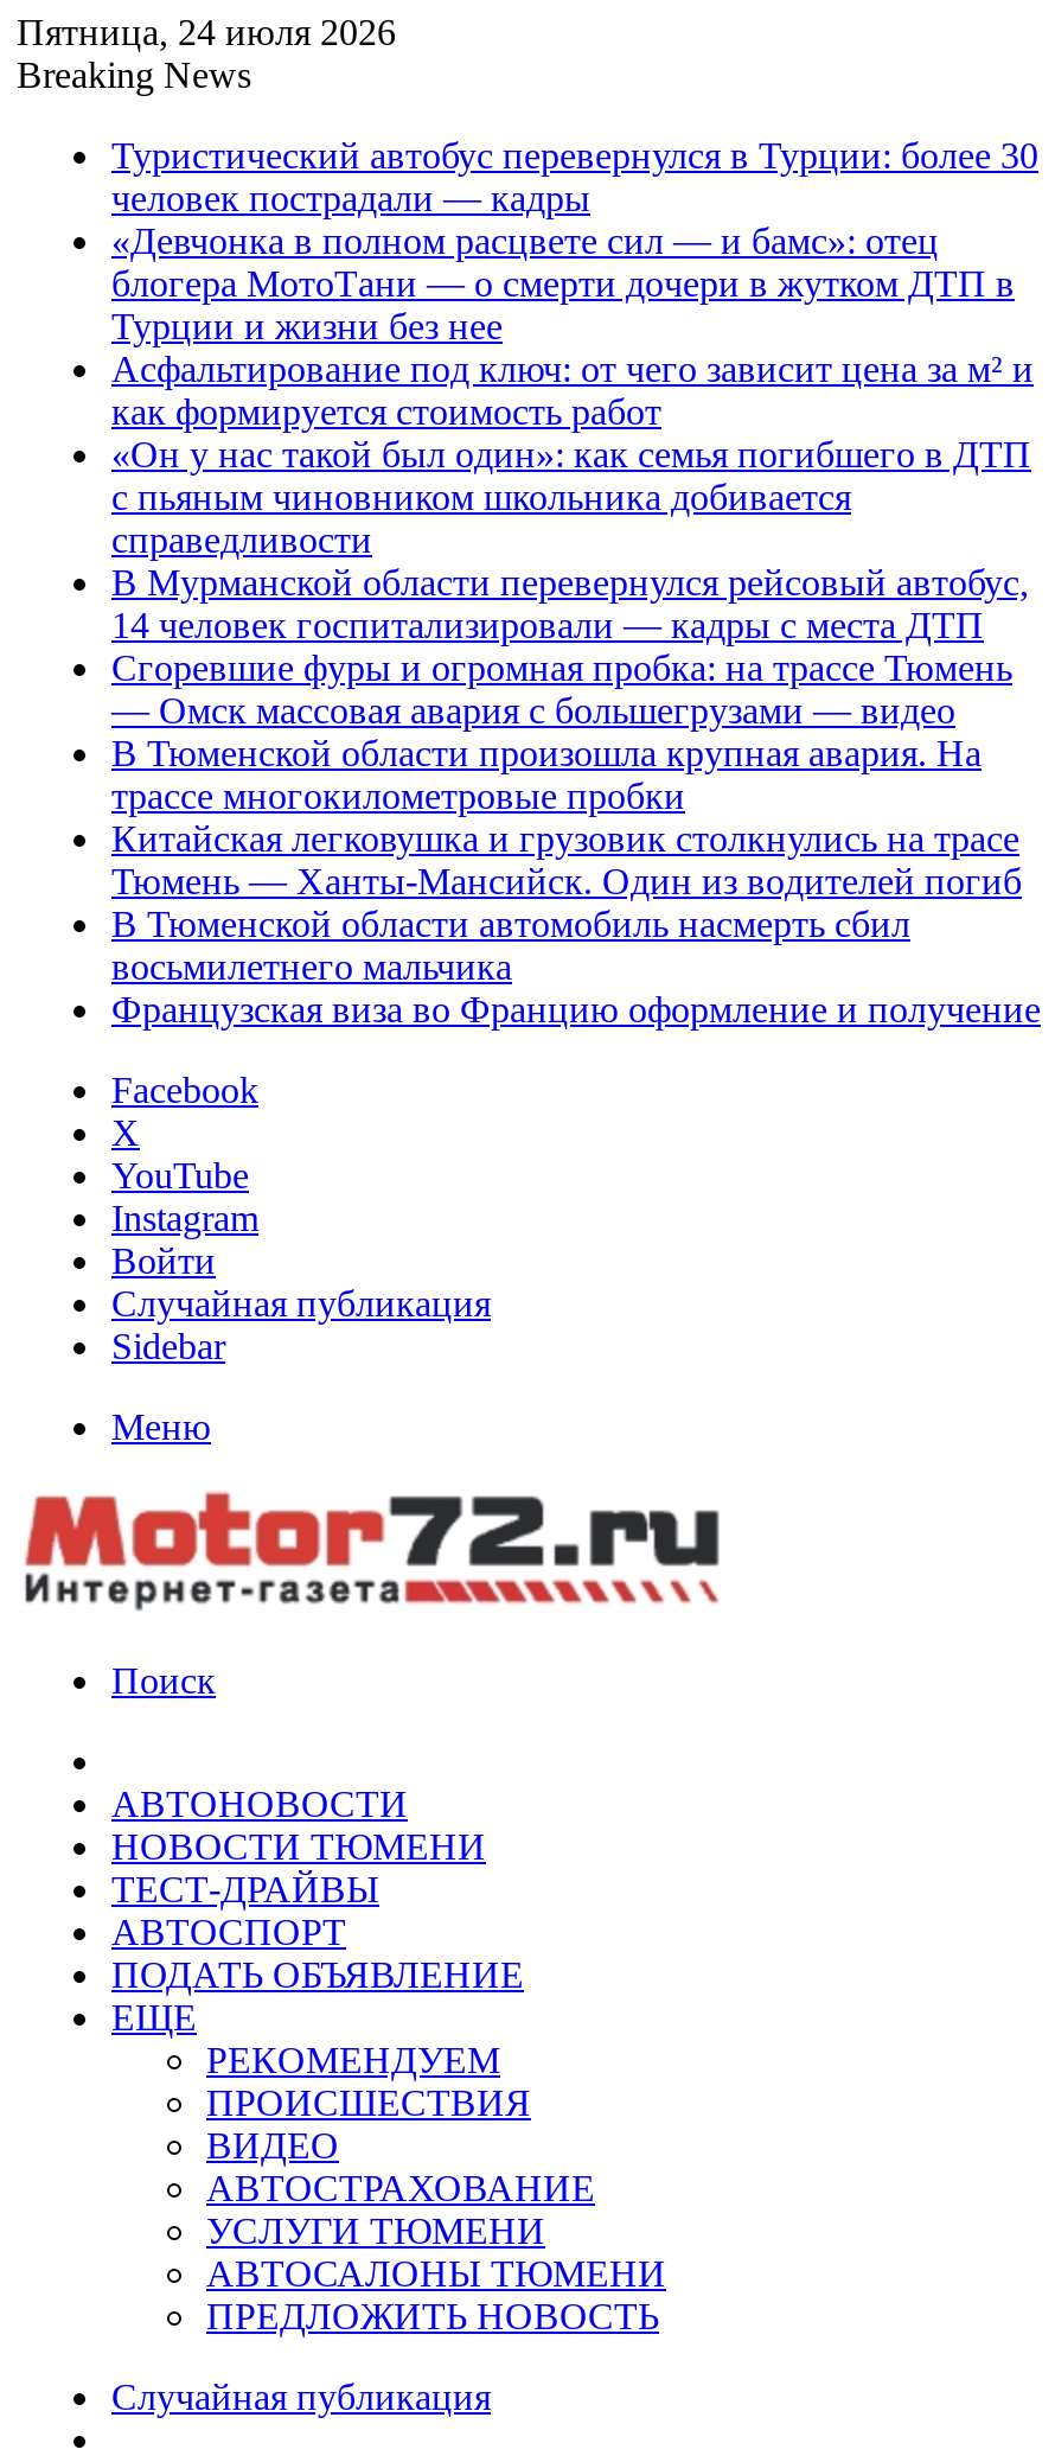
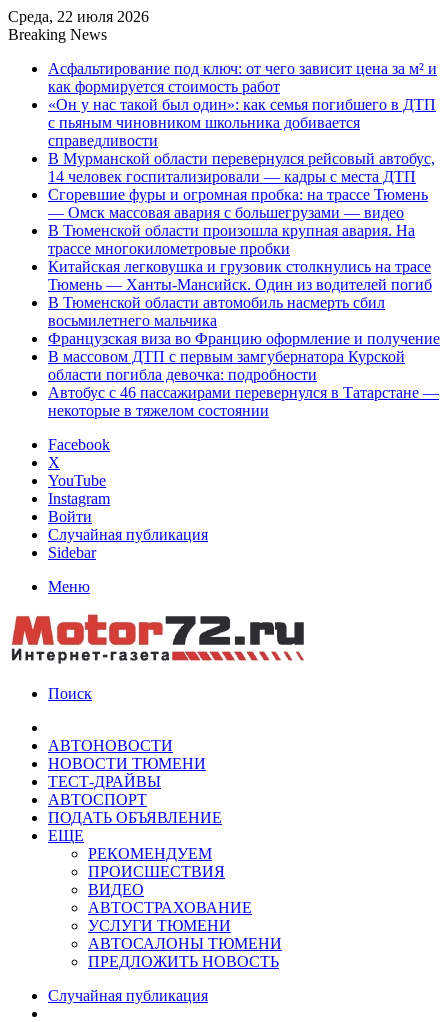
[17,12,396,52] Пятница, 24 июля 2026 -> [8,8,149,25] Среда, 22 июля 2026
[111,135,1038,346] Туристический автобус перевернулся в Турции: более 30 | человек пострадали — кадры | «Девчонка в полном расцвете сил — и бамс»: отец | блогера МотоТани — о смерти дочери в жутком ДТП в | Турции и жизни без нее -> none
moved [111,349,1041,1029] -> [48,60,440,347]: Асфальтирование под ключ: от чего зависит цена за м² и | как формируется стоимость работ | «Он у нас такой был один»: как семья погибшего в ДТП | ... | восьмилетнего мальчика | Французская виза во Францию оформление и получение
none -> [48,348,439,419] В массовом ДТП с первым замгубернатора Курской | области погибла девочка: подробности | Автобус с 46 пассажирами перевернулся в Татарстане — | некоторые в тяжелом состоянии

